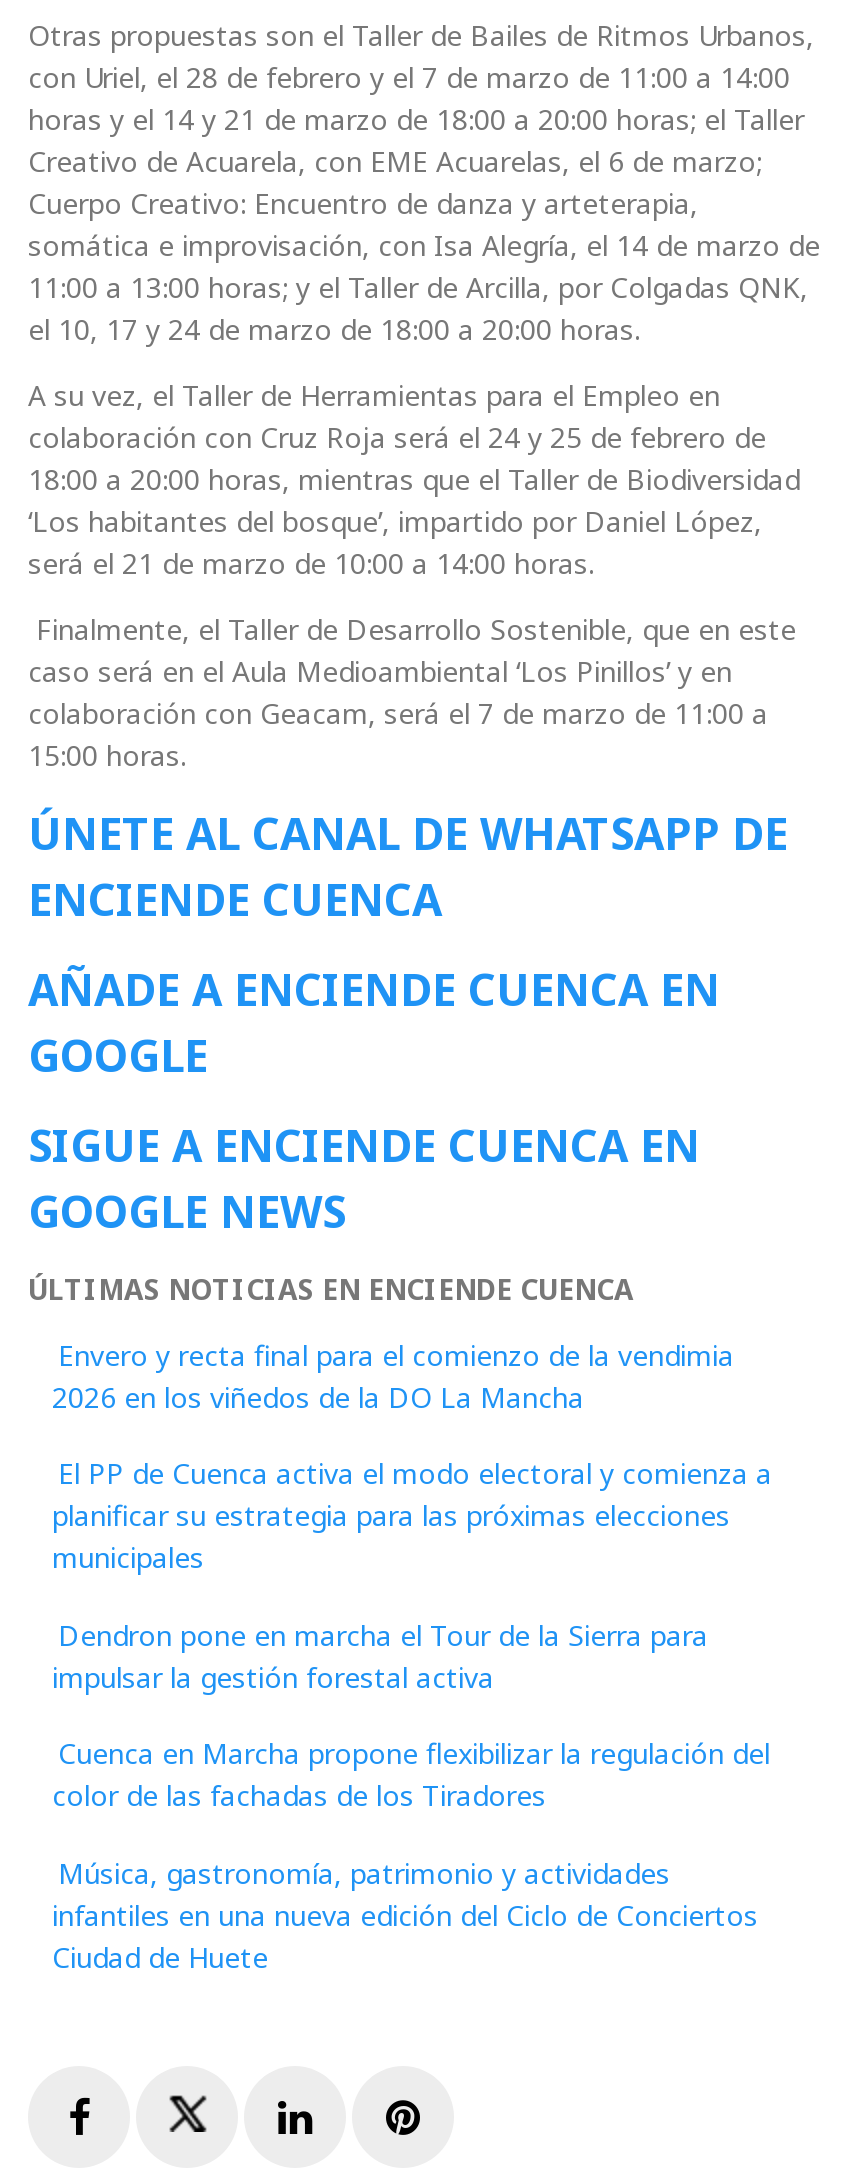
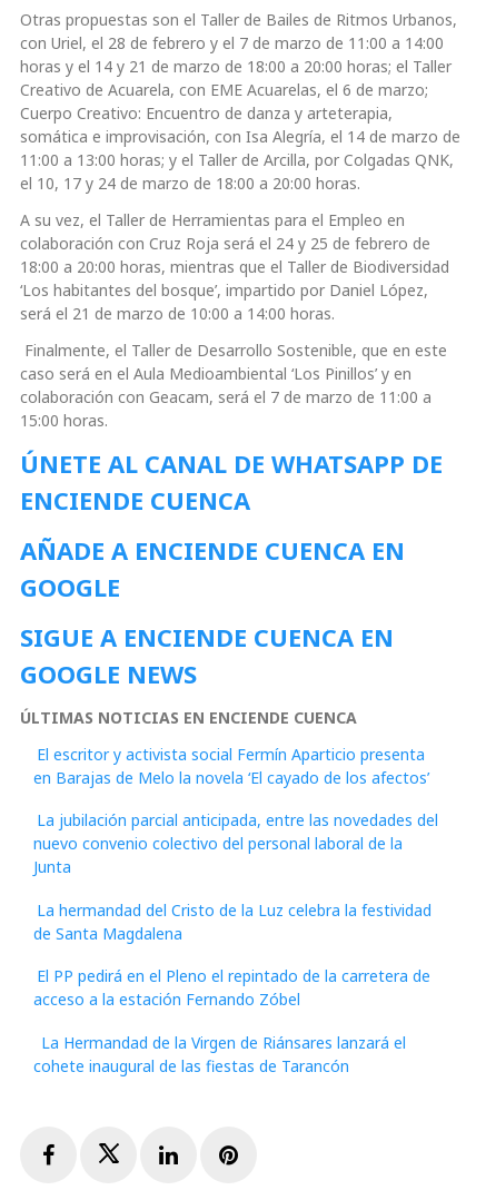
[52,1336,734,1416] Envero y recta final para el comienzo de la vendimia | 2026 en los viñedos de la DO La Mancha -> [33,743,429,788] El escritor y activista social Fermín Aparticio presenta | en Barajas de Melo la novela ‘El cayado de los afectos’
[52,1455,772,1577] El PP de Cuenca activa el modo electoral y comienza a | planificar su estrategia para las próximas elecciones | municipales -> [33,810,438,878] La jubilación parcial anticipada, entre las novedades del | nuevo convenio colectivo del personal laboral de la | Junta
[52,1616,708,1696] Dendron pone en marcha el Tour de la Sierra para | impulsar la gestión forestal activa -> [33,899,432,944] La hermandad del Cristo de la Luz celebra la festividad | de Santa Magdalena
[52,1735,770,1815] Cuenca en Marcha propone flexibilizar la regulación del | color de las fachadas de los Tiradores -> [33,965,430,1010] El PP pedirá en el Pleno el repintado de la carretera de | acceso a la estación Fernando Zóbel
[52,1854,758,1976] Música, gastronomía, patrimonio y actividades | infantiles en una nueva edición del Ciclo de Conciertos | Ciudad de Huete -> [33,1032,406,1076] La Hermandad de la Virgen de Riánsares lanzará el | cohete inaugural de las fiestas de Tarancón

